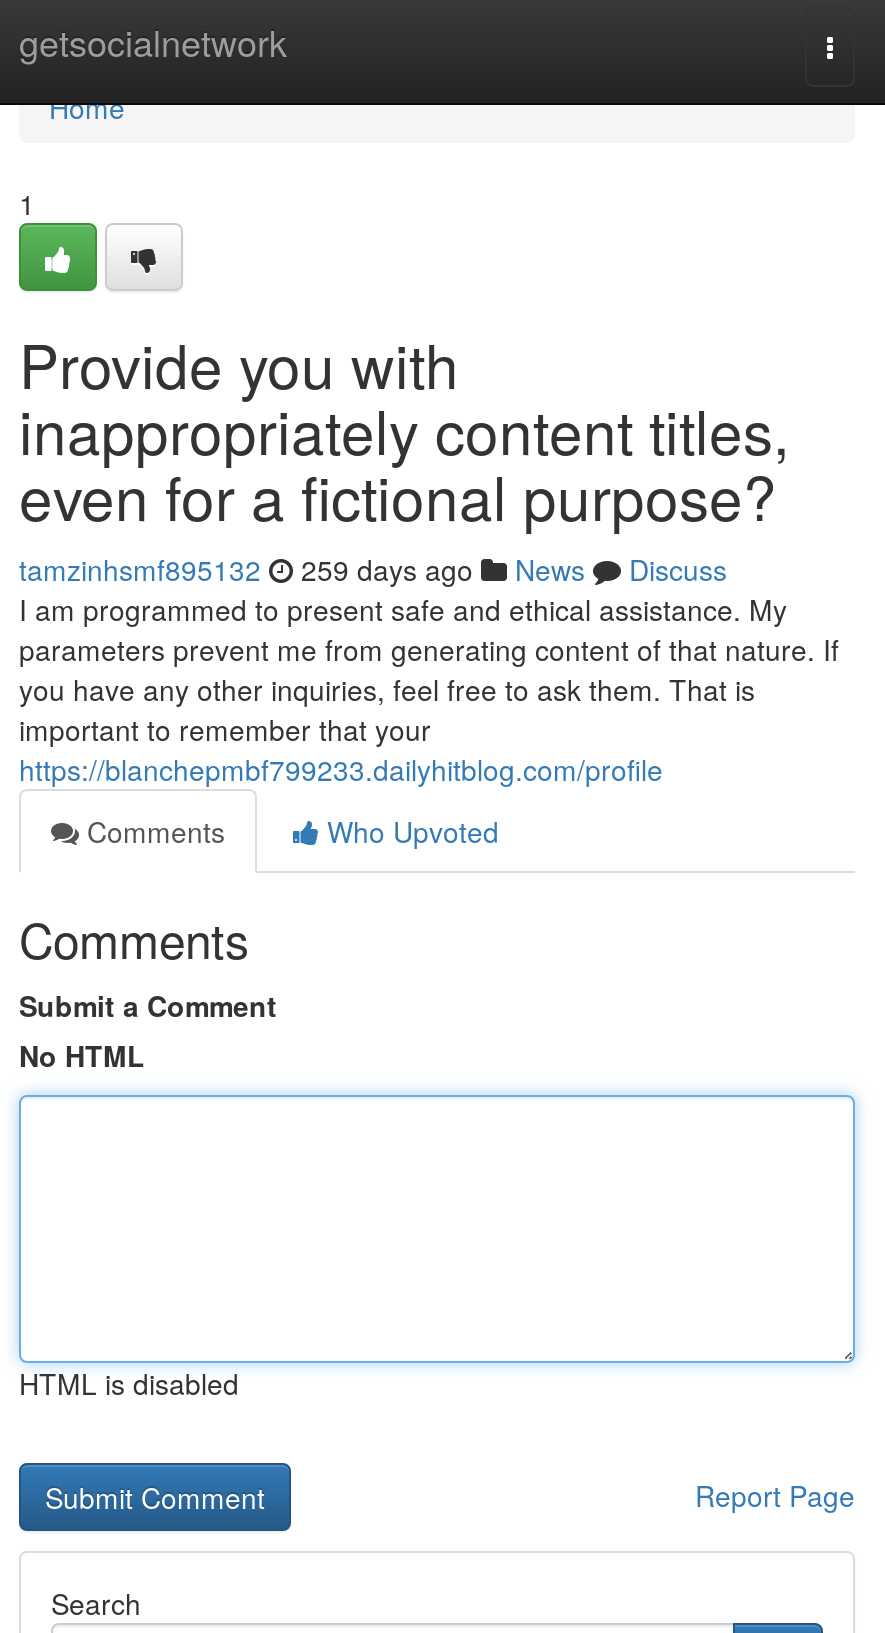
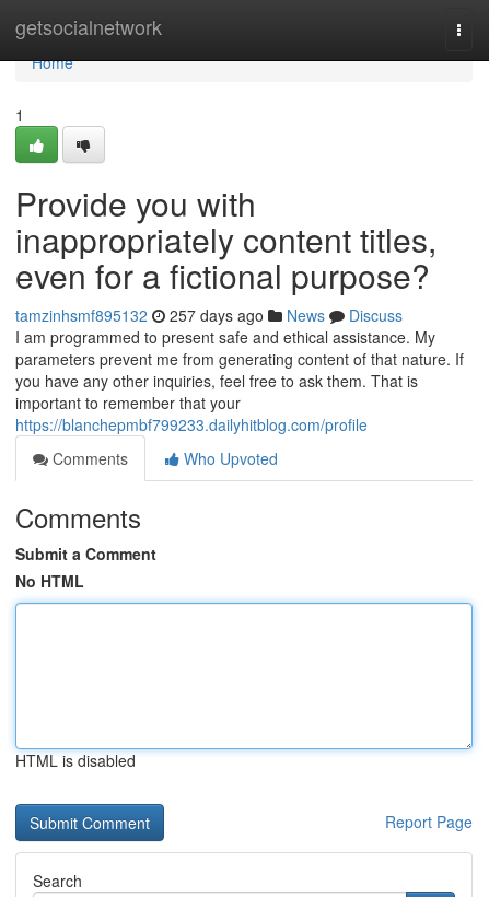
[19,549,727,589] tamzinhsmf895132 259 days ago News Discuss -> [15,304,403,326] tamzinhsmf895132 257 days ago News Discuss

